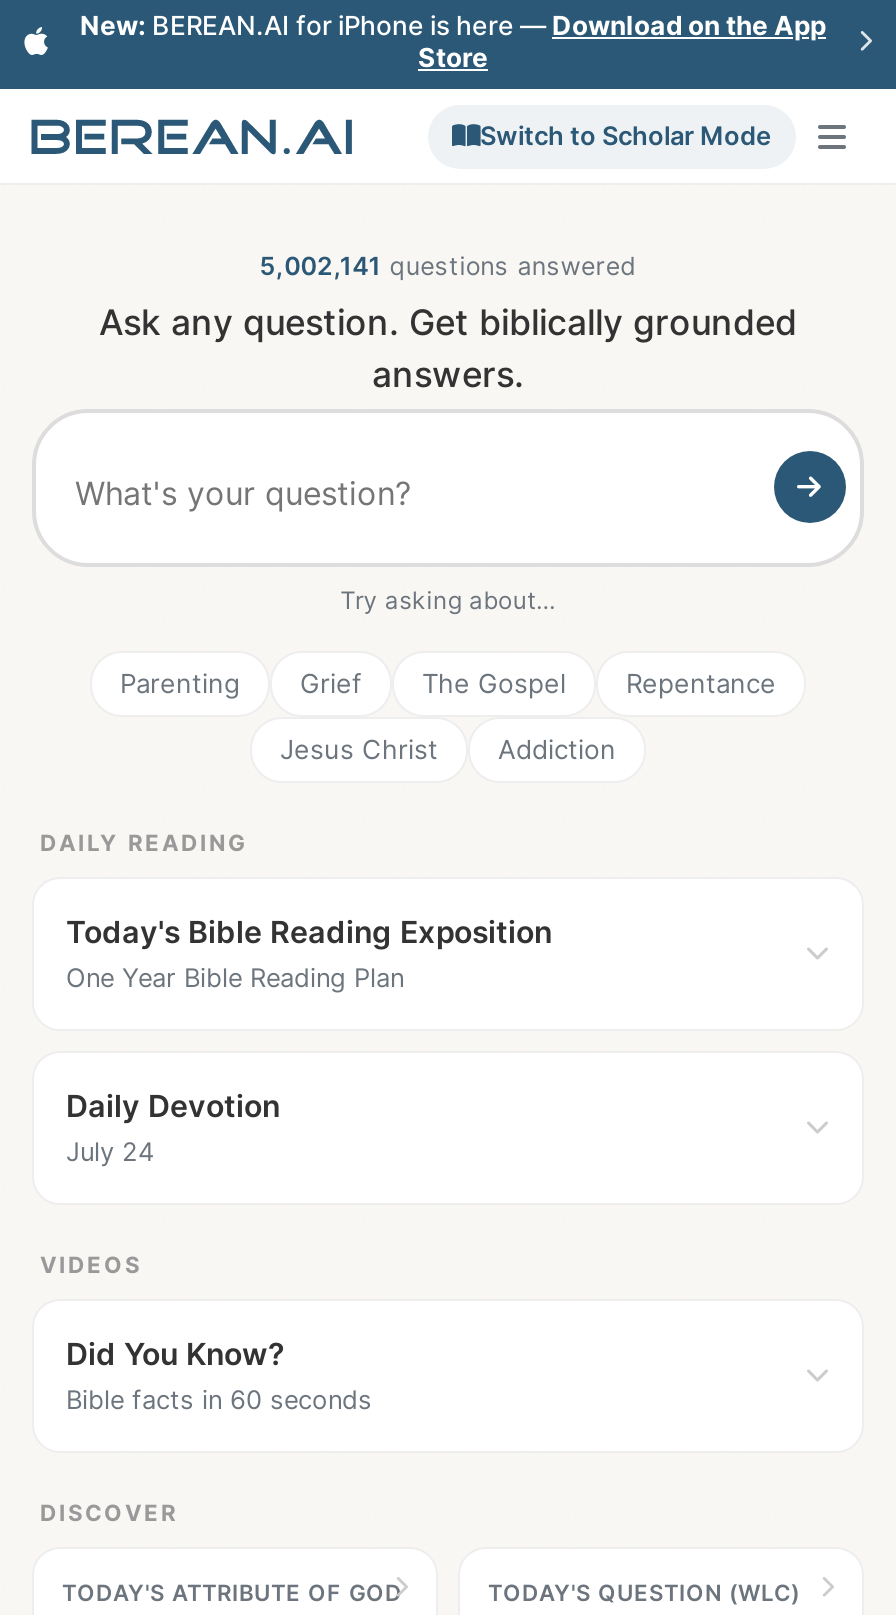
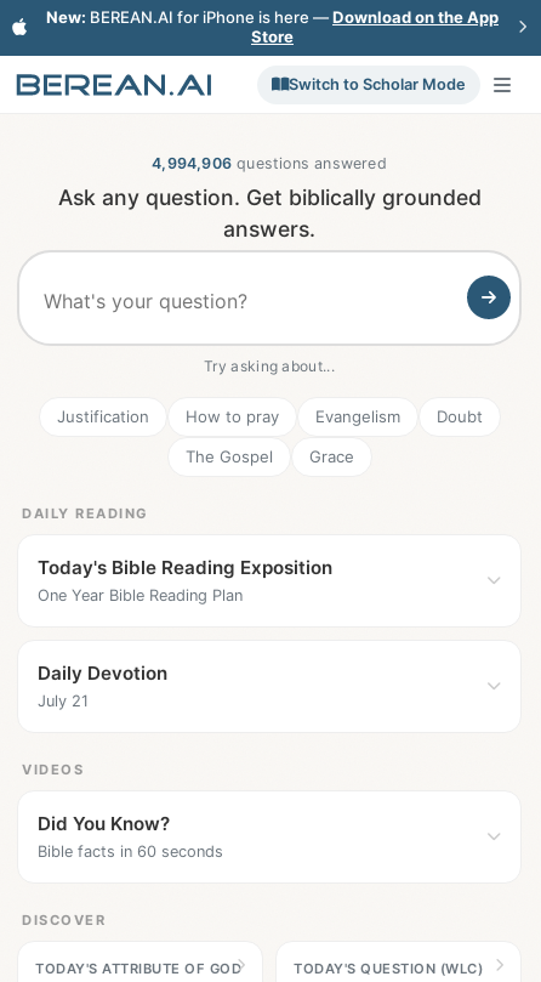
[259,251,637,281] 5,002,141 questions answered -> [152,154,387,172] 4,994,906 questions answered
[120,666,362,698] Parenting | Grief -> [56,406,482,426] Justification | How to pray | Evangelism | Doubt
[280,666,776,764] Repentance | Jesus Christ | Addiction -> [309,446,354,466] Grace
moved [422,666,566,698] -> [185,446,272,466]: The Gospel
[66,1136,154,1166] July 24 -> [38,691,89,710] July 21

